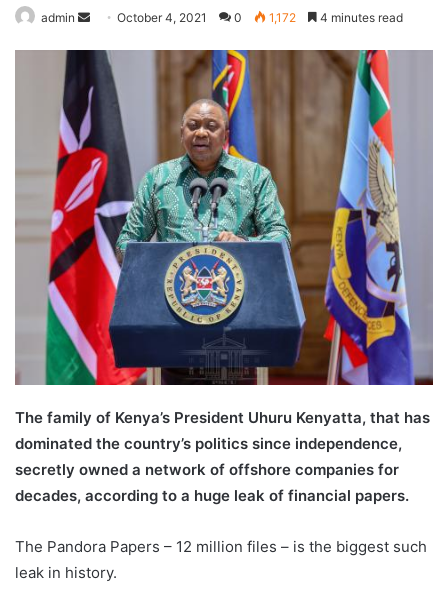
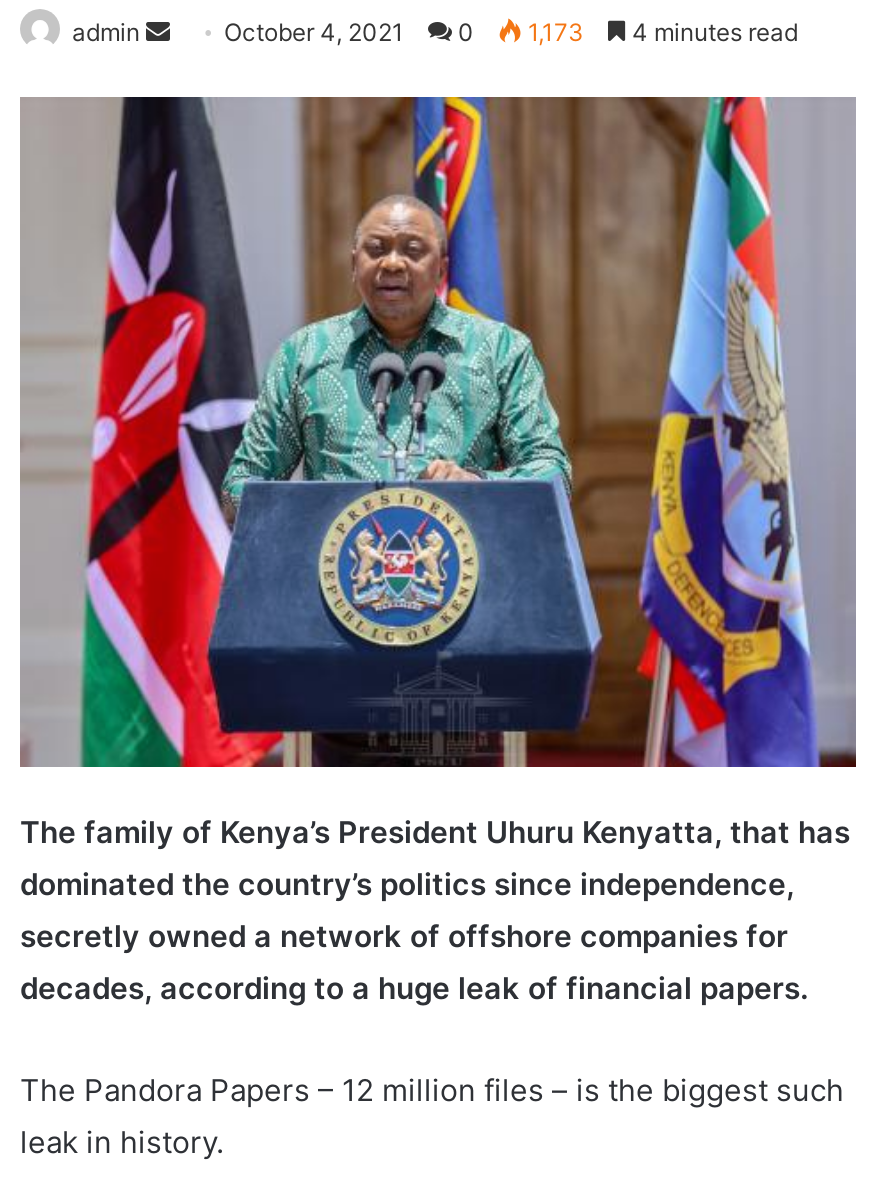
[266,10,296,25] 1,172 -> [522,16,584,46] 1,173

